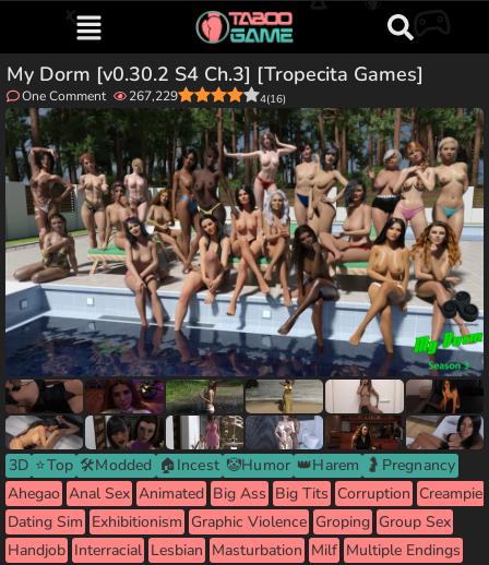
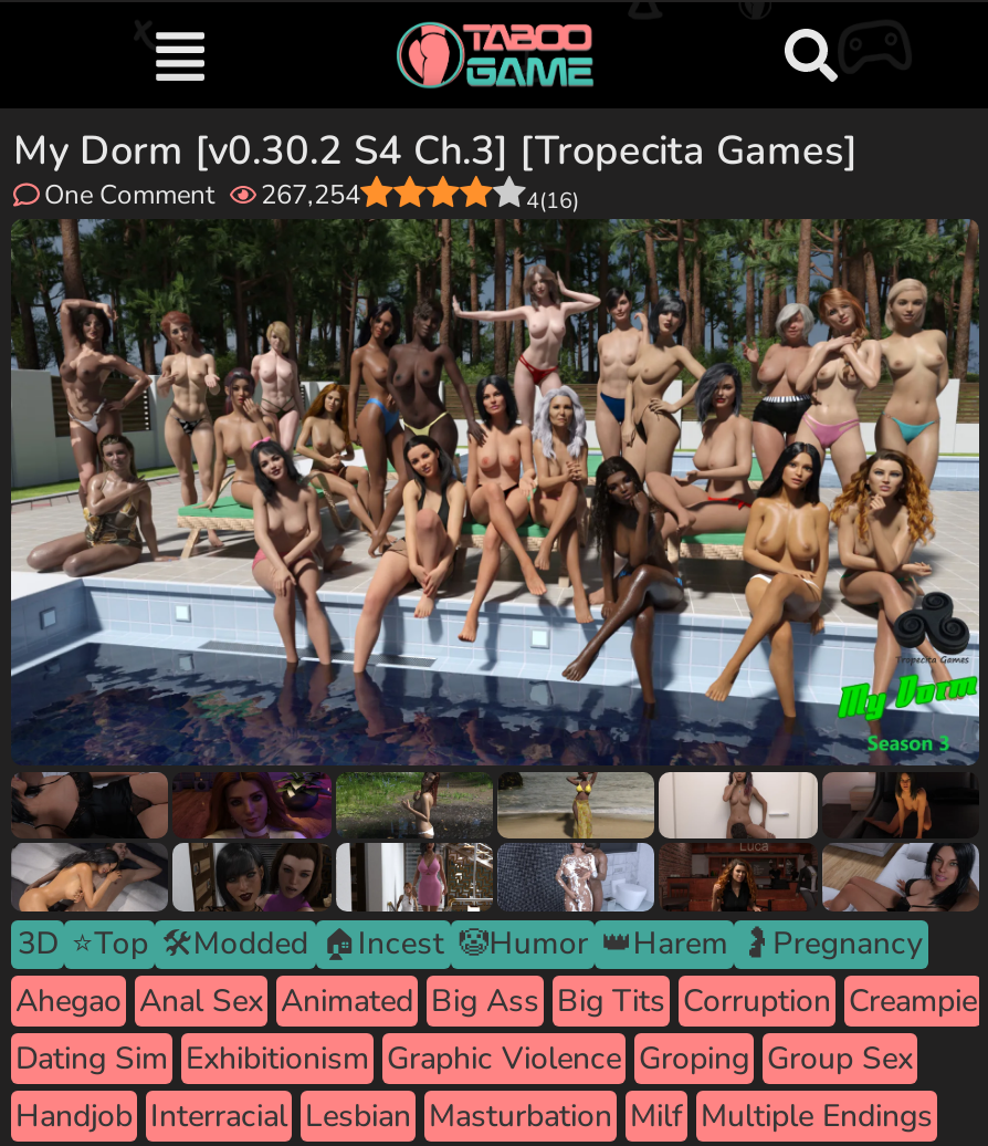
[22,87,178,105] One Comment 267,229 -> [44,177,360,213] One Comment 267,254

